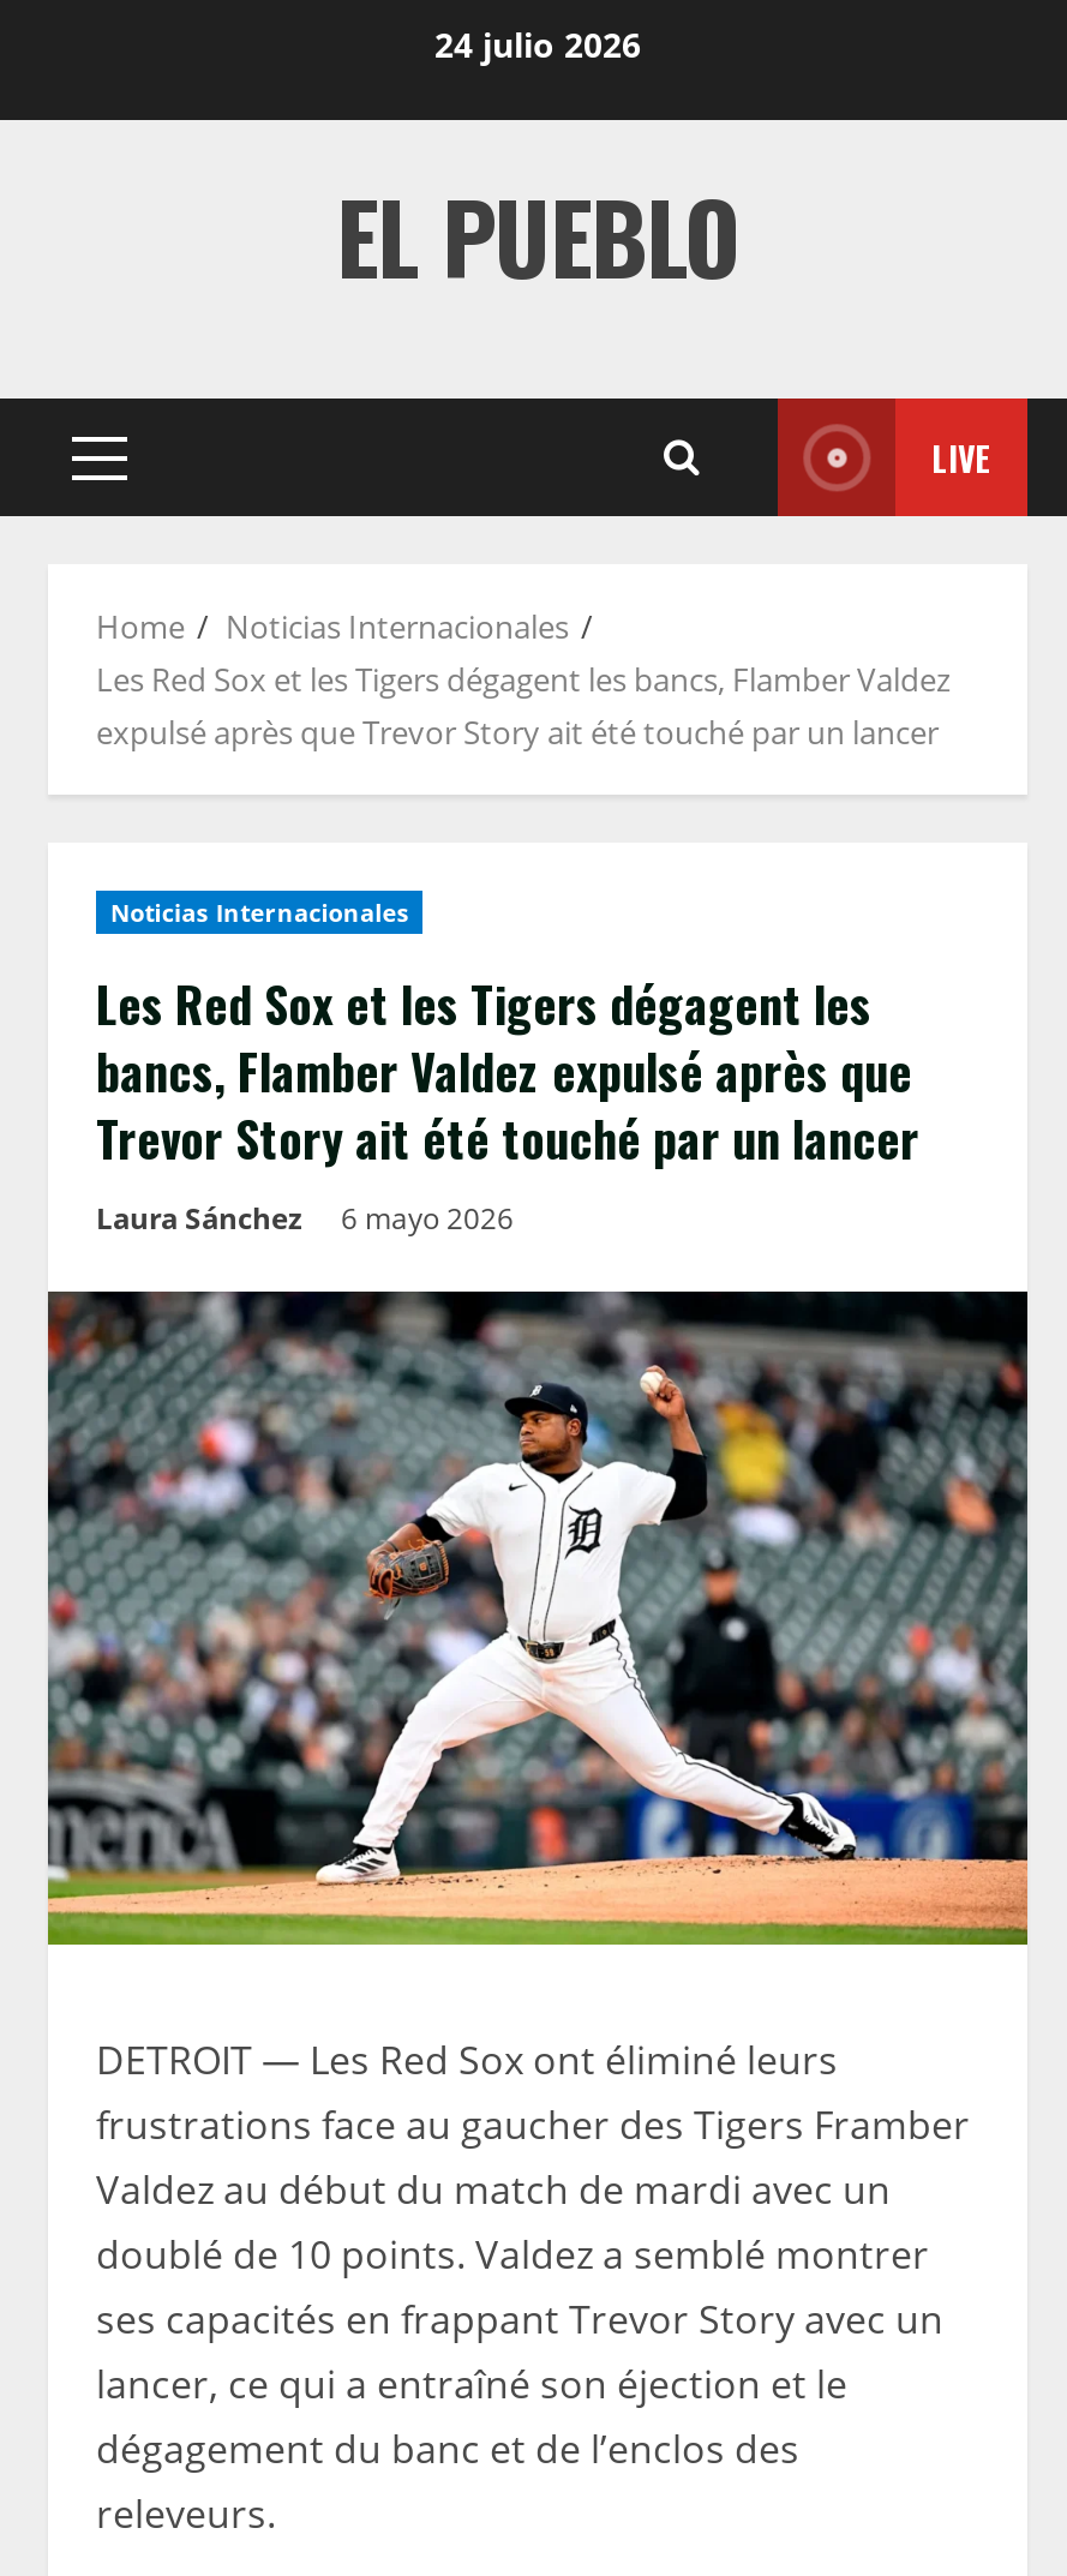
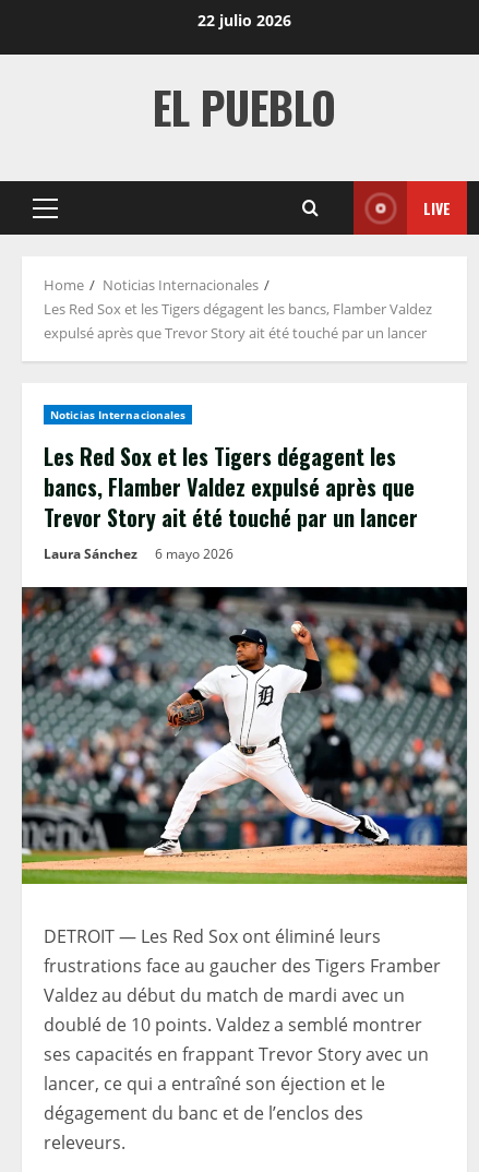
[434,20,641,66] 24 julio 2026 -> [197,9,291,30] 22 julio 2026

